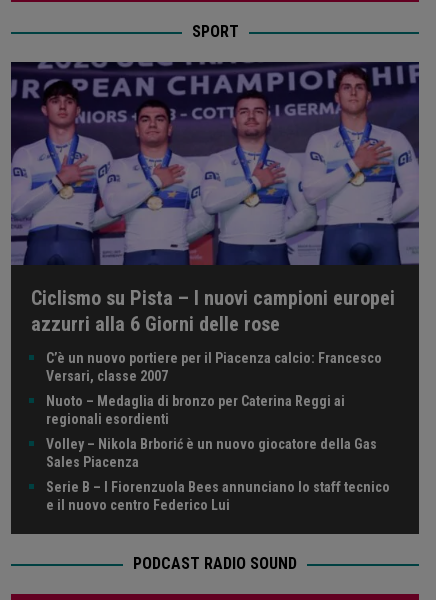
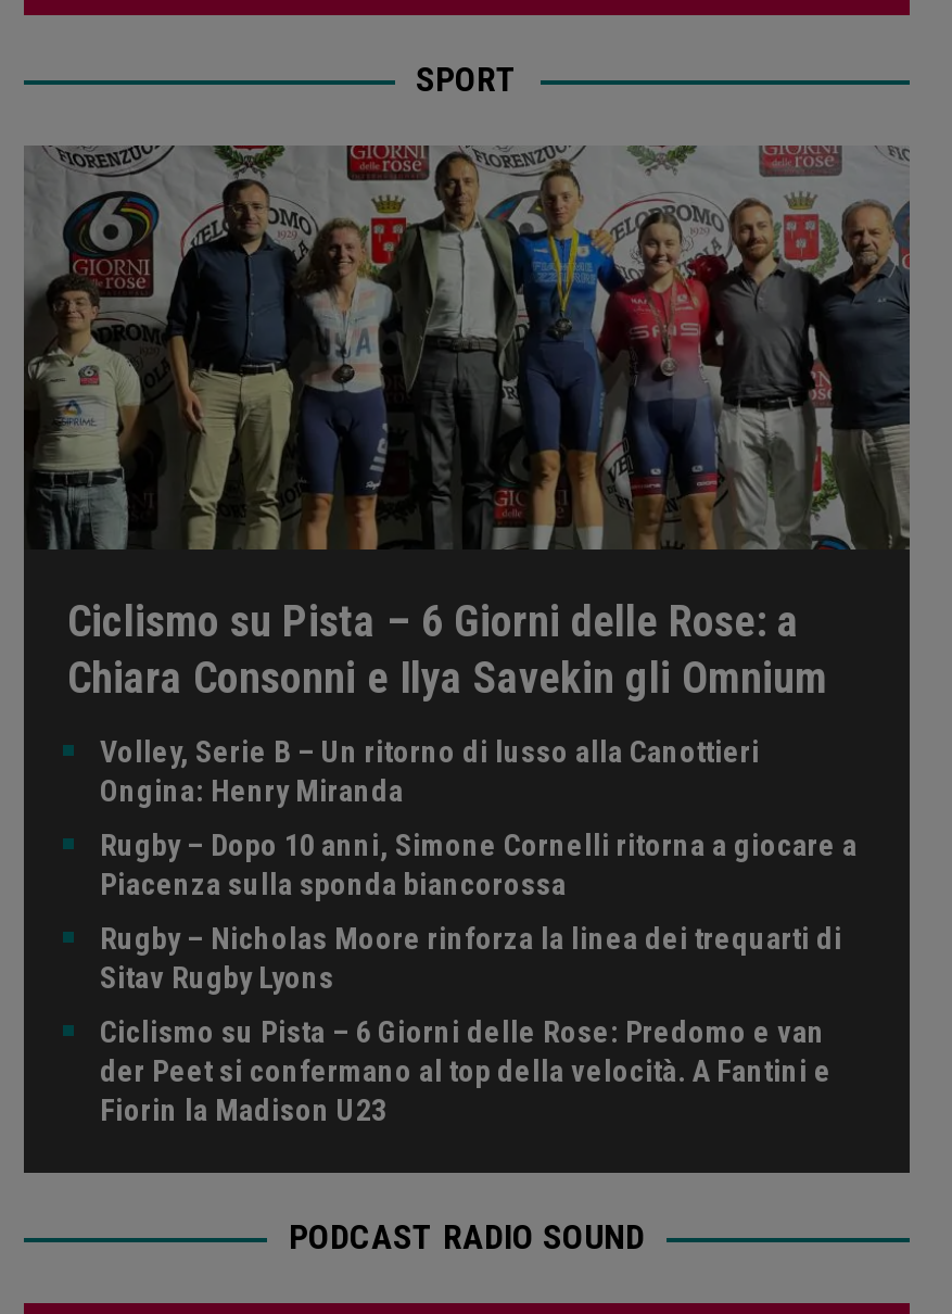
[10,61,420,336] [image] | Ciclismo su Pista – I nuovi campioni europei | azzurri alla 6 Giorni delle rose -> [22,143,912,704] [image] | Ciclismo su Pista – 6 Giorni delle Rose: a | Chiara Consonni e Ilya Savekin gli Omnium
[46,350,382,384] C’è un nuovo portiere per il Piacenza calcio: Francesco | Versari, classe 2007 -> [100,735,760,809] Volley, Serie B – Un ritorno di lusso alla Canottieri | Ongina: Henry Miranda
[46,393,345,427] Nuoto – Medaglia di bronzo per Caterina Reggi ai | regionali esordienti -> [100,828,858,902] Rugby – Dopo 10 anni, Simone Cornelli ritorna a giocare a | Piacenza sulla sponda biancorossa
[46,436,377,470] Volley – Nikola Brborić è un nuovo giocatore della Gas | Sales Piacenza -> [100,922,842,995] Rugby – Nicholas Moore rinforza la linea dei trequarti di | Sitav Rugby Lyons
[46,479,390,513] Serie B – I Fiorenzuola Bees annunciano lo staff tecnico | e il nuovo centro Federico Lui -> [100,1015,832,1128] Ciclismo su Pista – 6 Giorni delle Rose: Predomo e van | der Peet si confermano al top della velocità. A Fantini e | Fiorin la Madison U23

